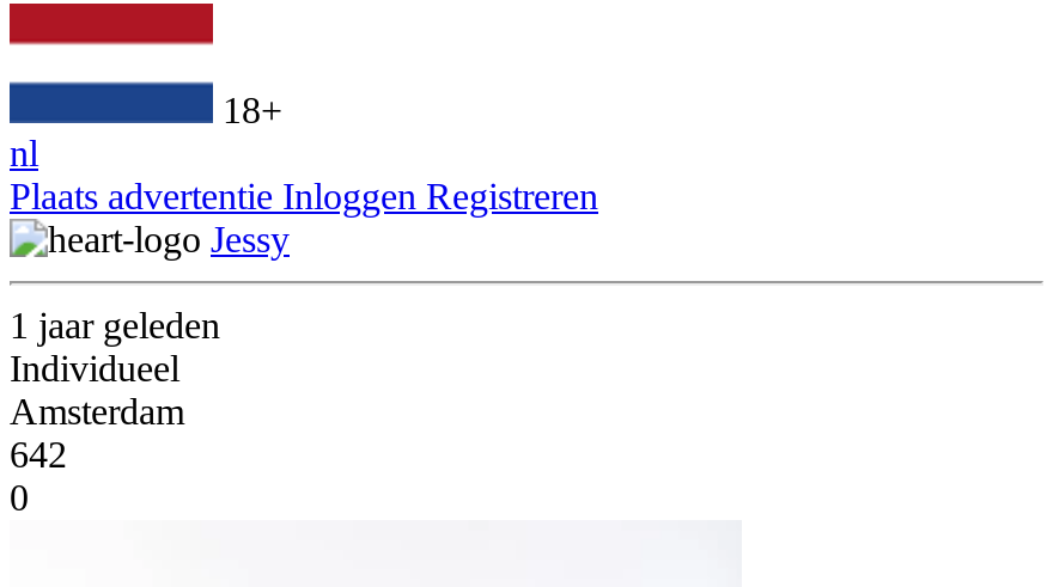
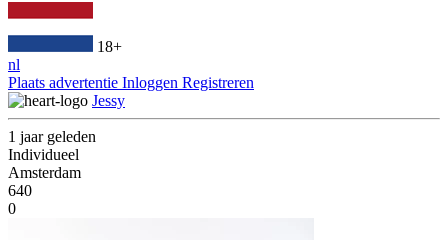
[10,434,67,475] 642 -> [8,182,32,199] 640

